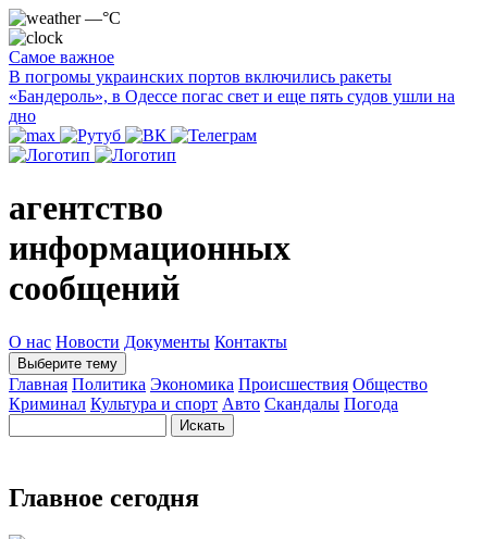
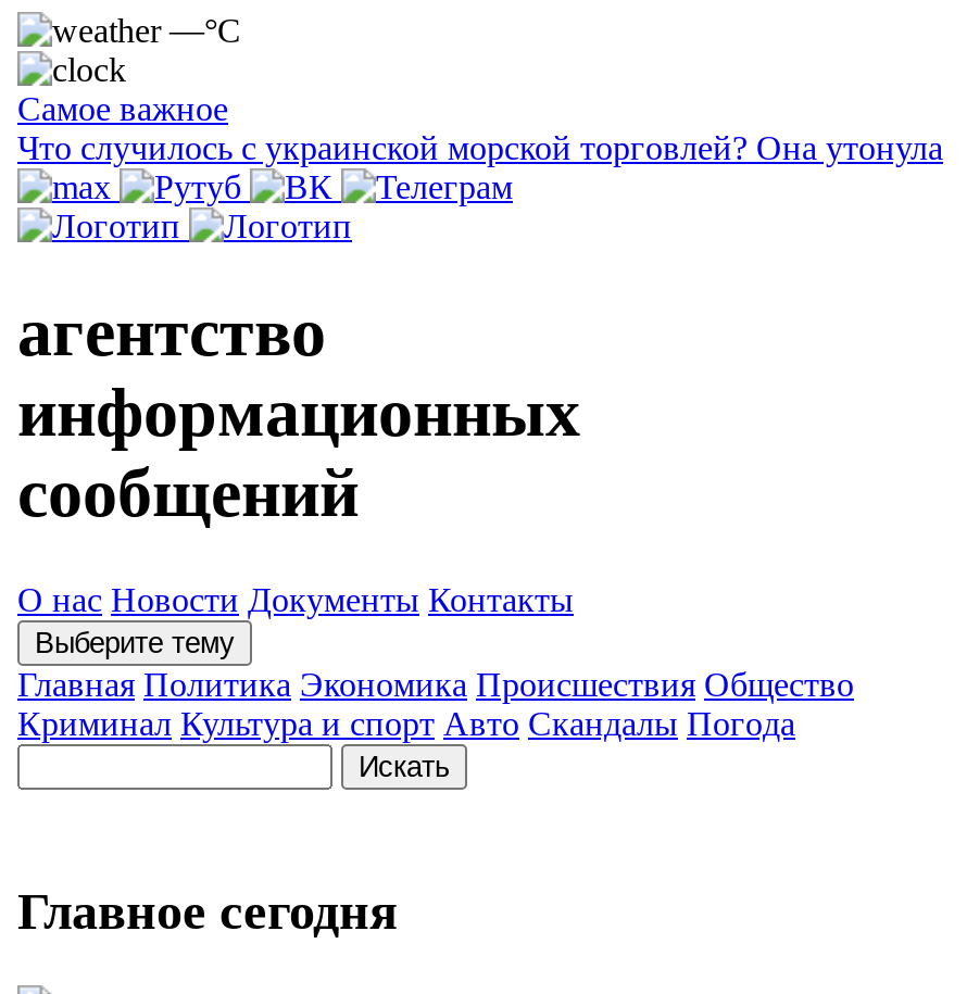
[9,67,455,125] В погромы украинских портов включились ракеты | «Бандероль», в Одессе погас свет и еще пять судов ушли на | дно -> [17,129,943,166] Что случилось с украинской морской торговлей? Она утонула

